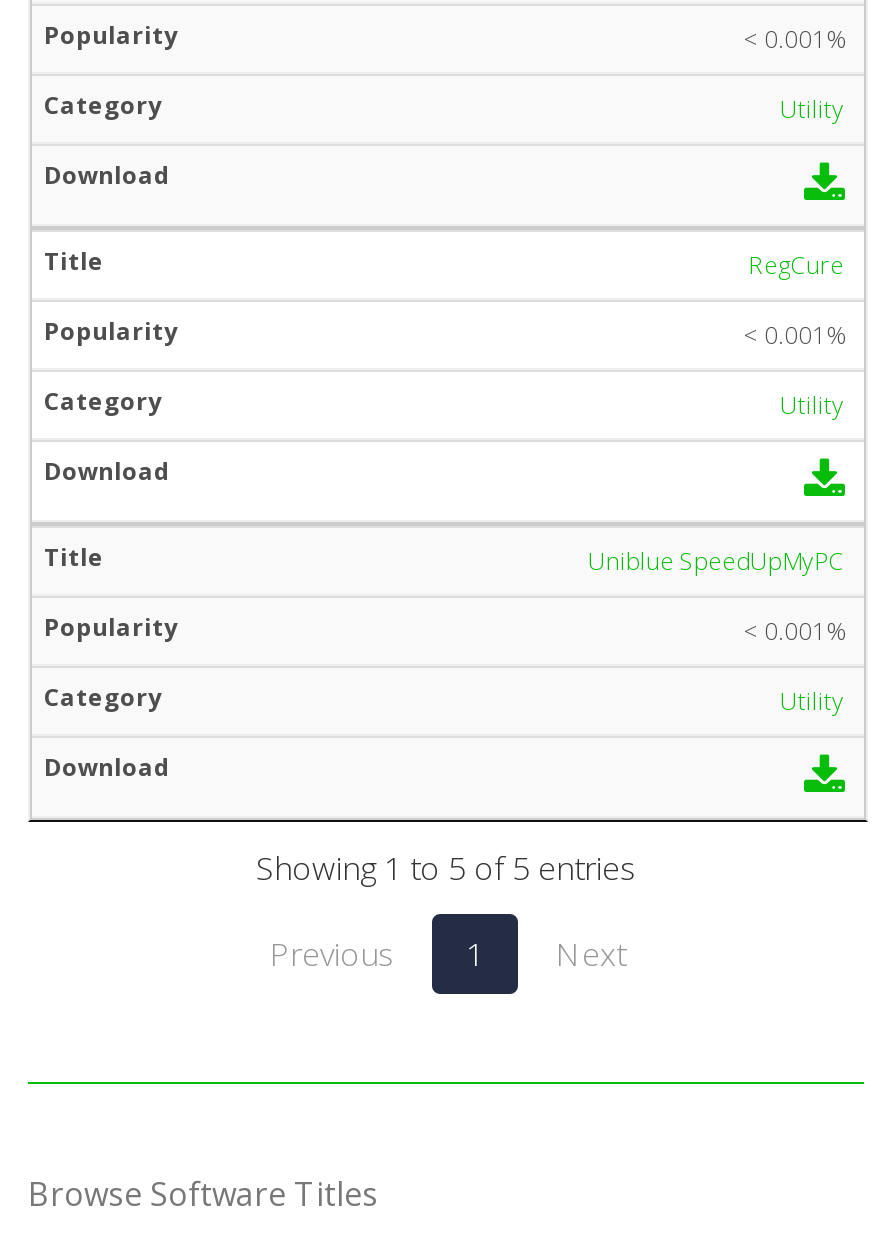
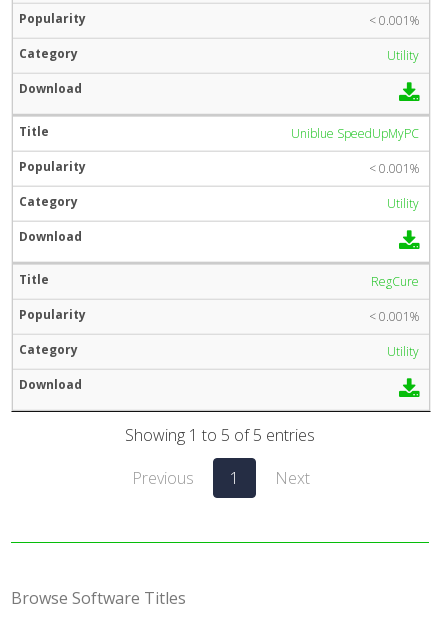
moved [748,248,844,282] -> [371,273,419,290]: RegCure
moved [588,544,844,578] -> [291,125,419,142]: Uniblue SpeedUpMyPC

